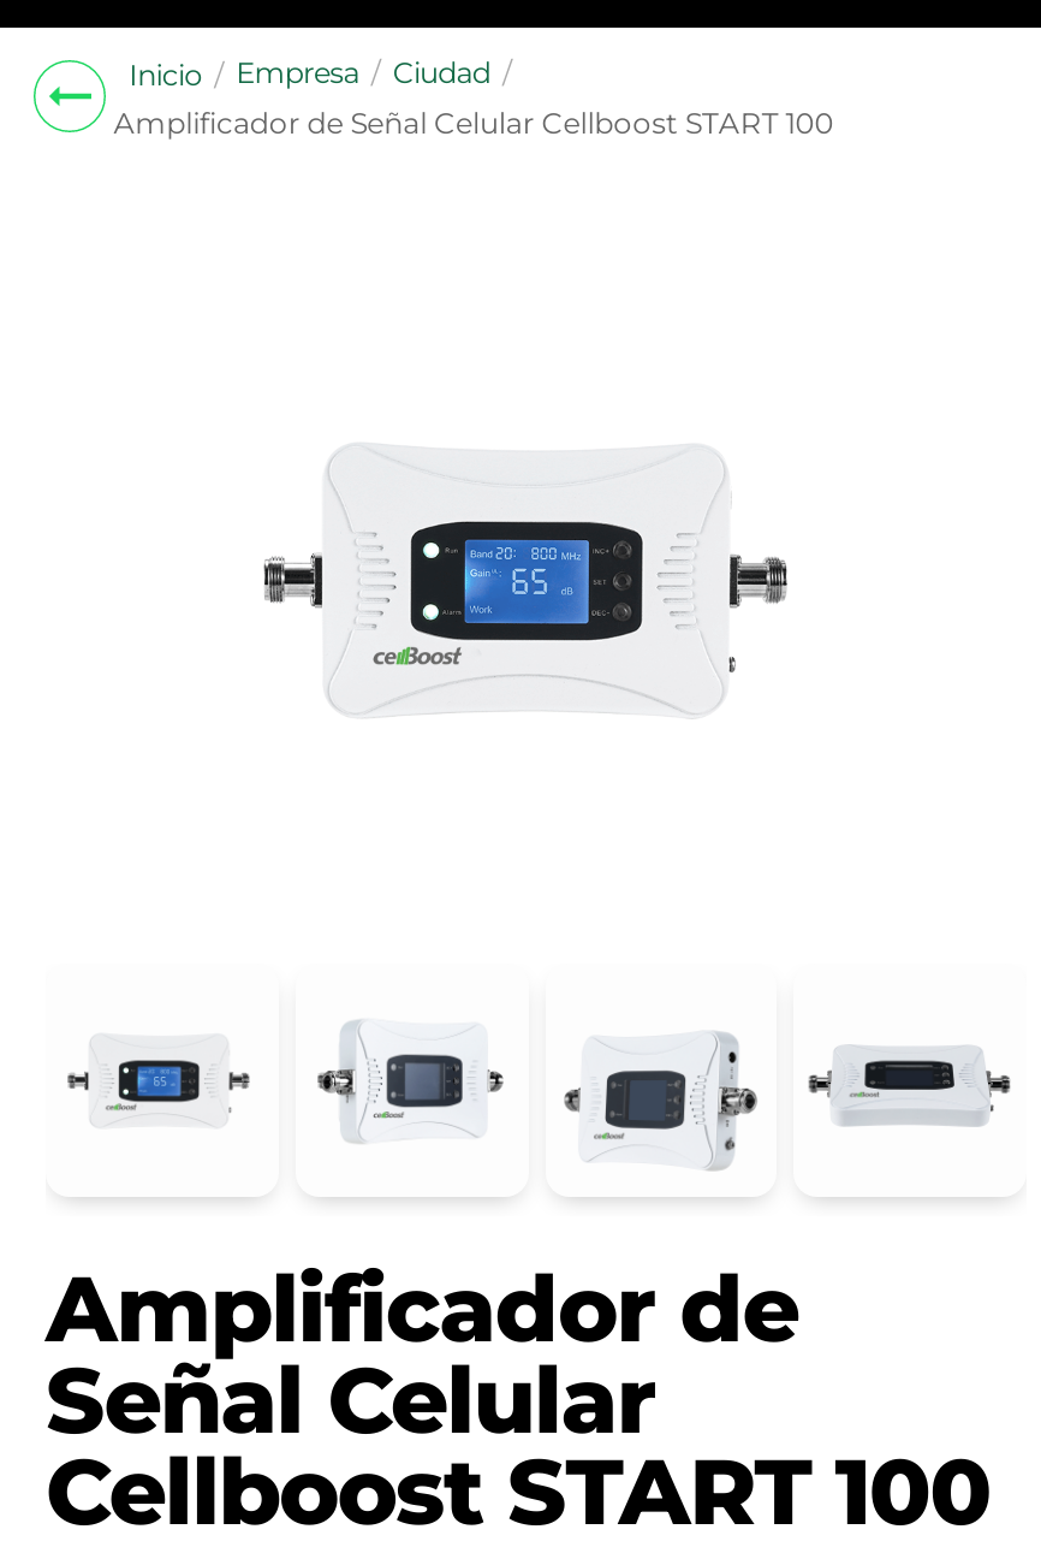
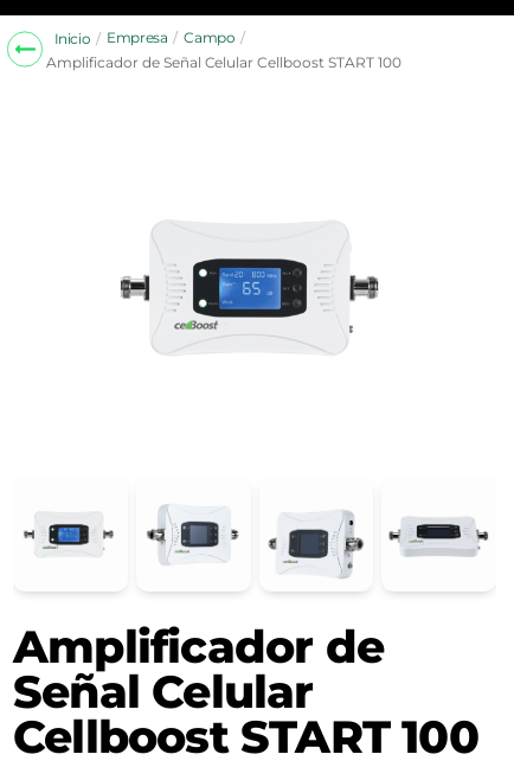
[393,54,490,90] Ciudad -> [184,28,235,46] Campo

